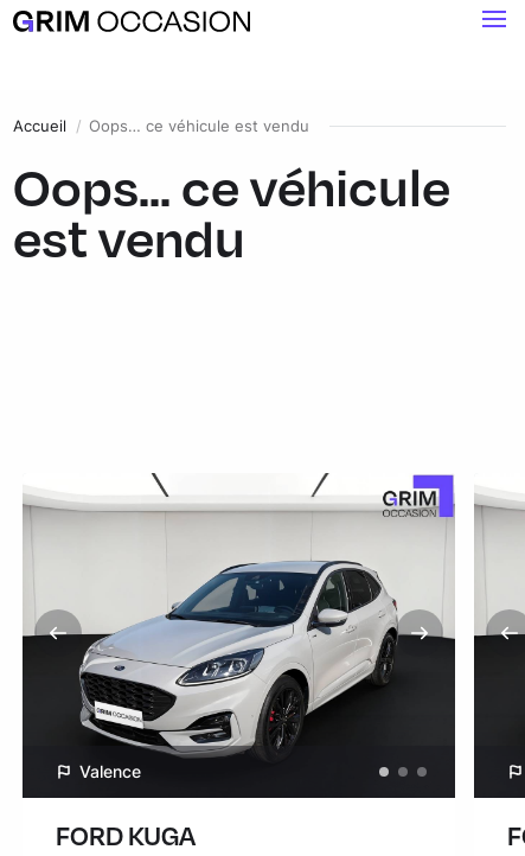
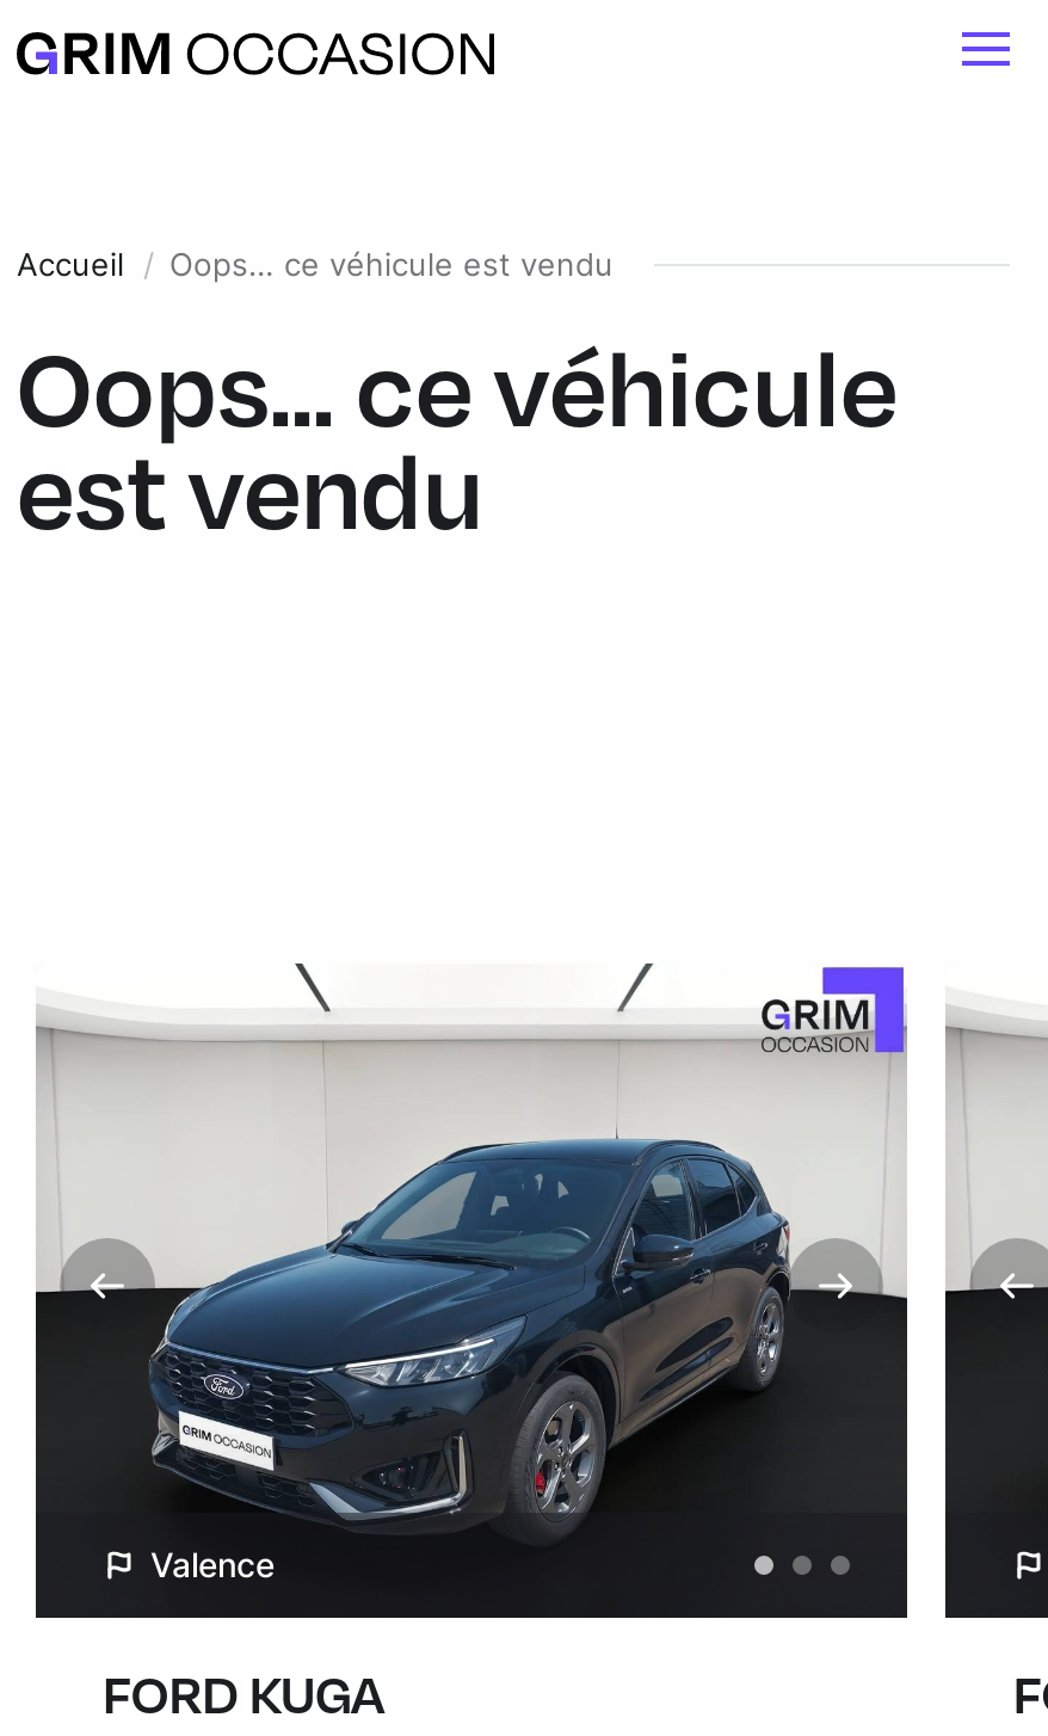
[79,562,395,756] [image] -> [153,1138,788,1532] [image]

